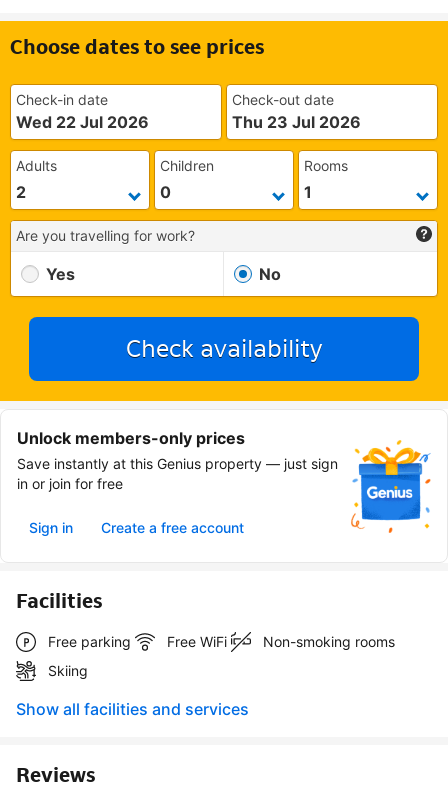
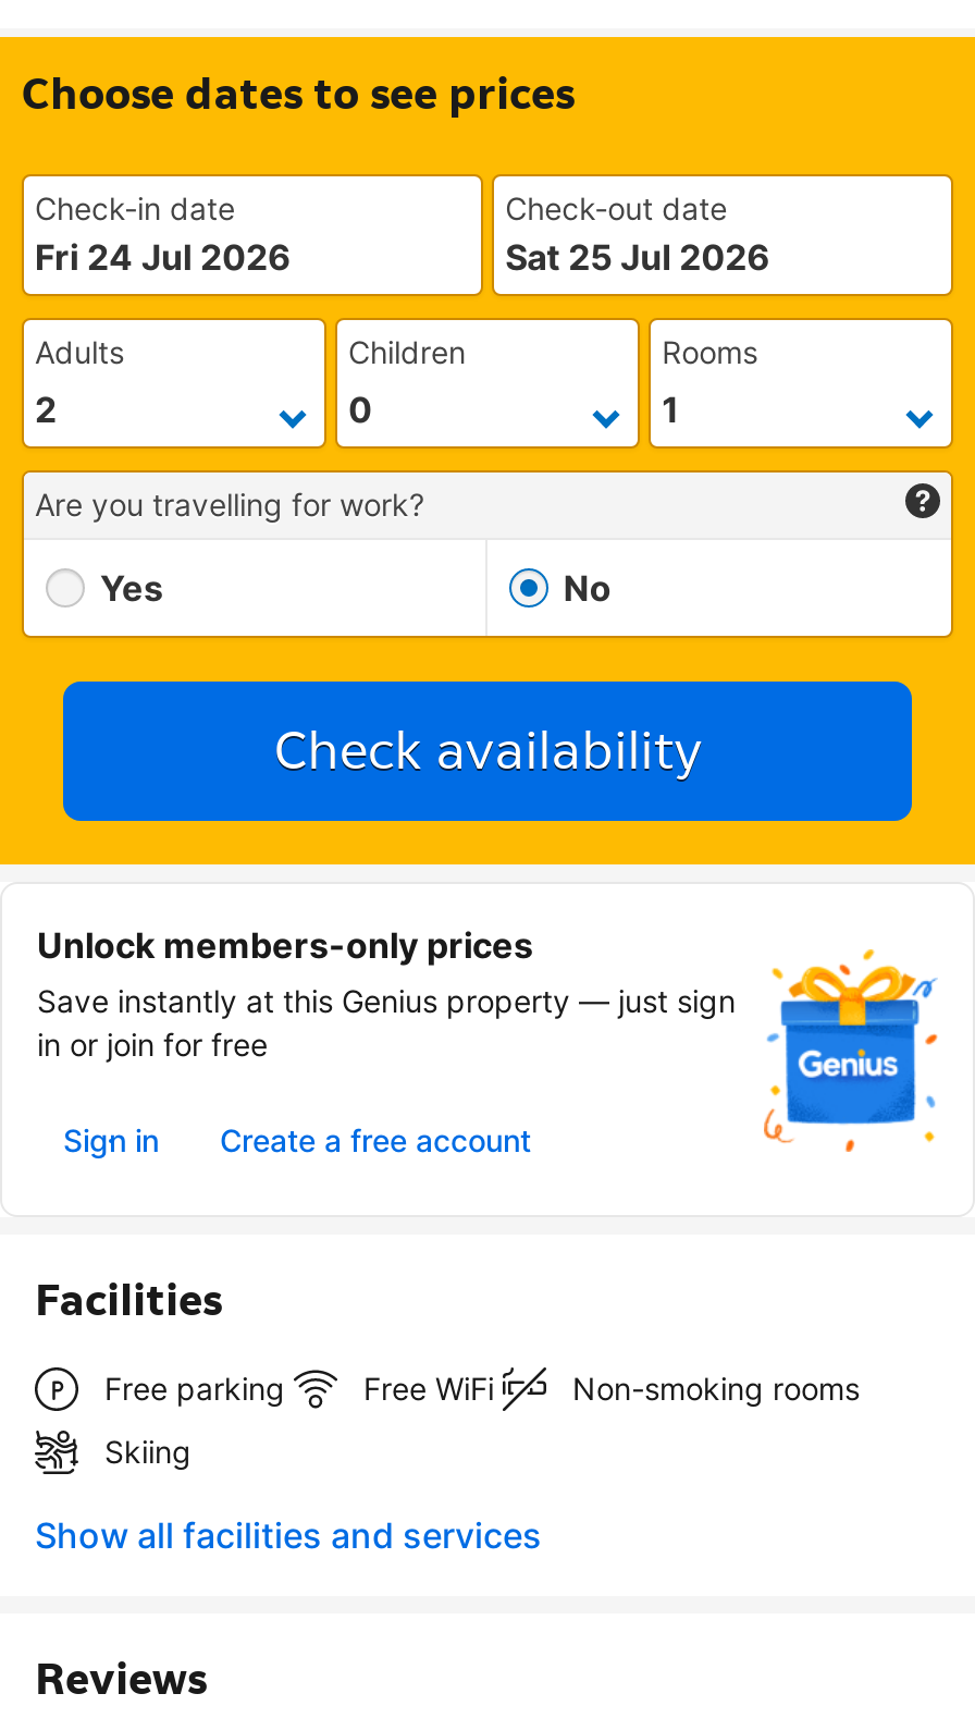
[16,112,149,132] Wed 22 Jul 2026 -> [35,235,292,279] Fri 24 Jul 2026
[232,112,361,132] Thu 23 Jul 2026 -> [505,235,771,279] Sat 25 Jul 2026

